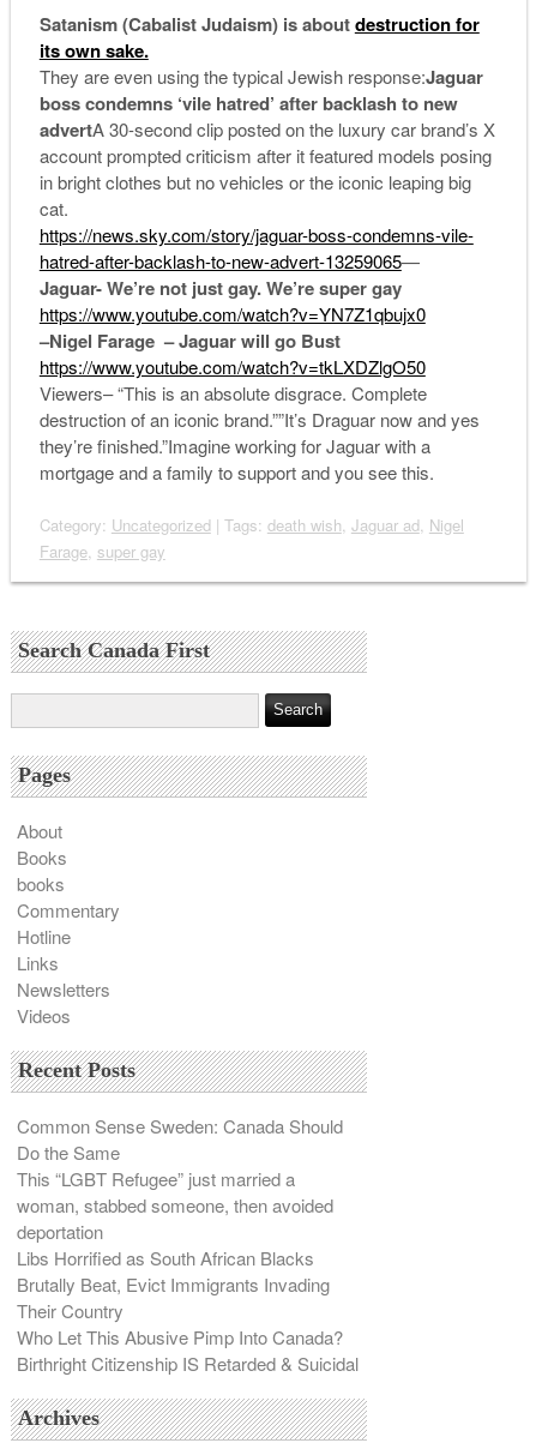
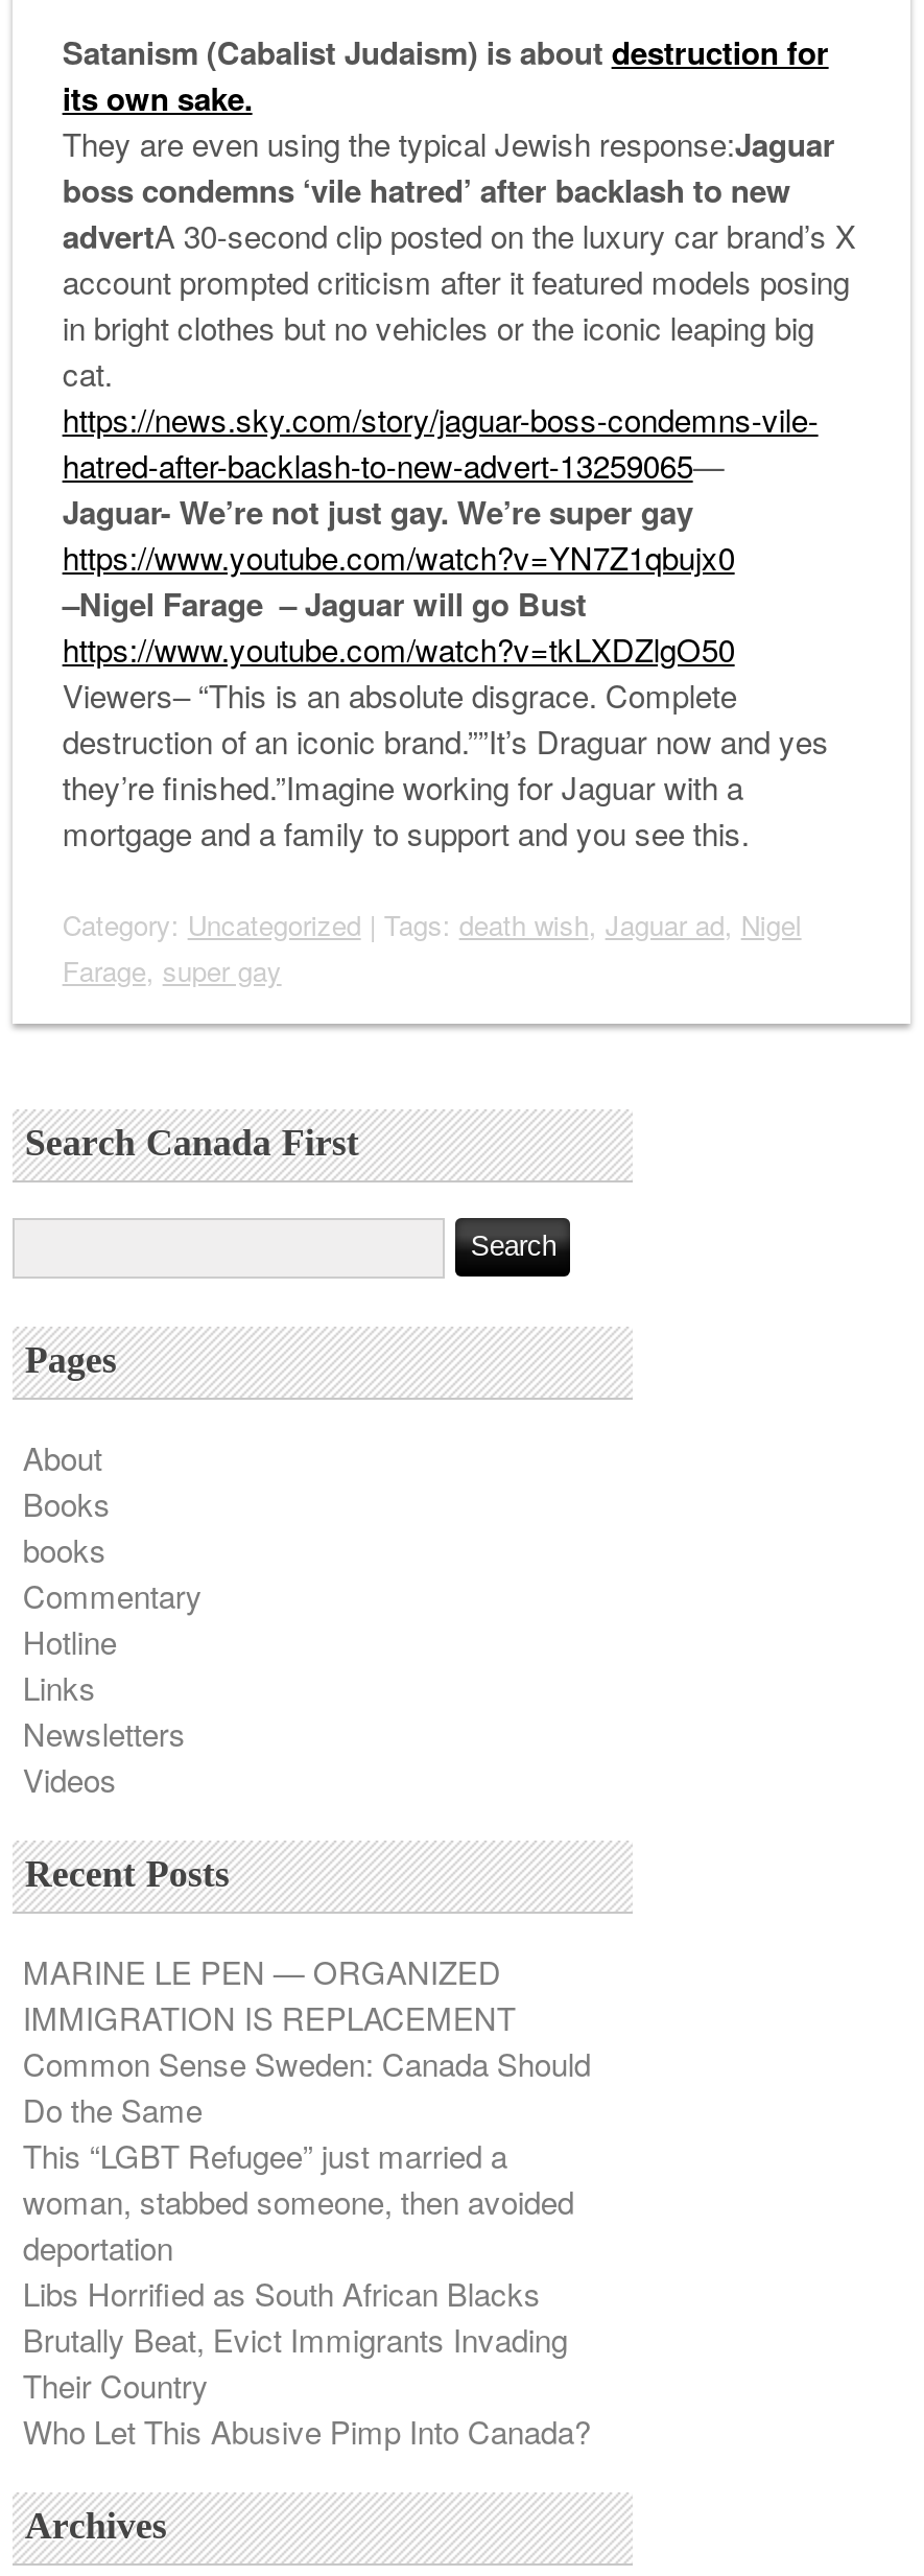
none -> [23,1949,516,2038] MARINE LE PEN — ORGANIZED | IMMIGRATION IS REPLACEMENT
moved [17,1113,343,1349] -> [23,2041,591,2452]: Common Sense Sweden: Canada Should | Do the Same | This “LGBT Refugee” just married a | ... | Their Country | Who Let This Abusive Pimp Into Canada?
[17,1350,358,1375] Birthright Citizenship IS Retarded & Suicidal -> none

